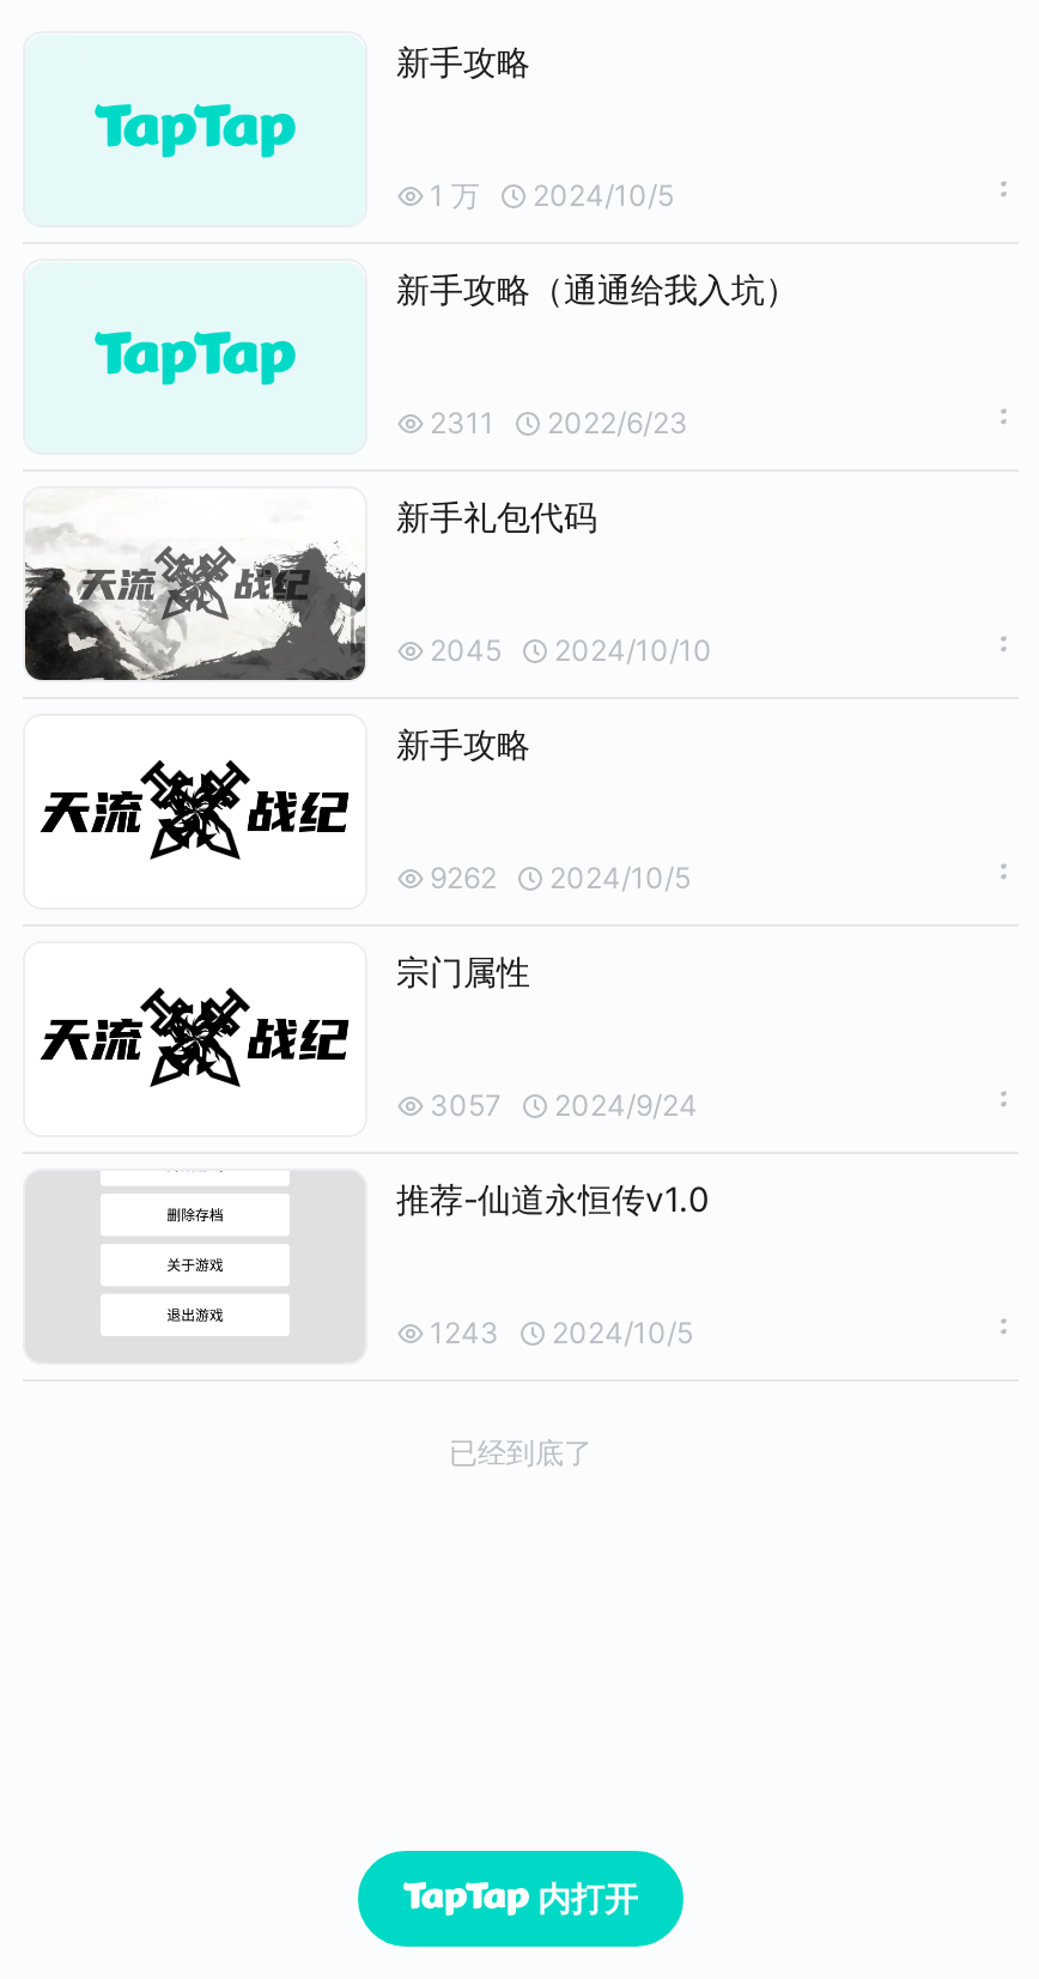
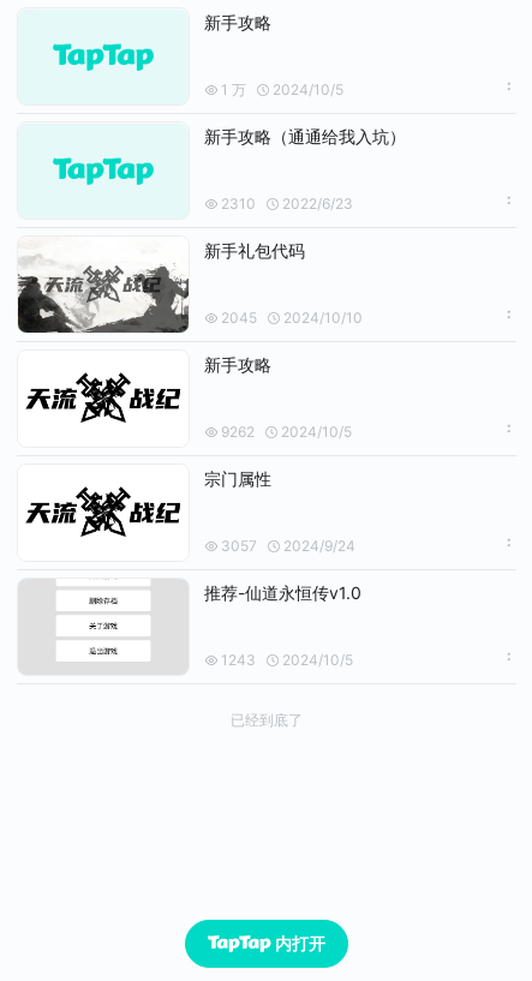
[430,405,688,441] 2311 2022/6/23 -> [221,195,353,213] 2310 2022/6/23

